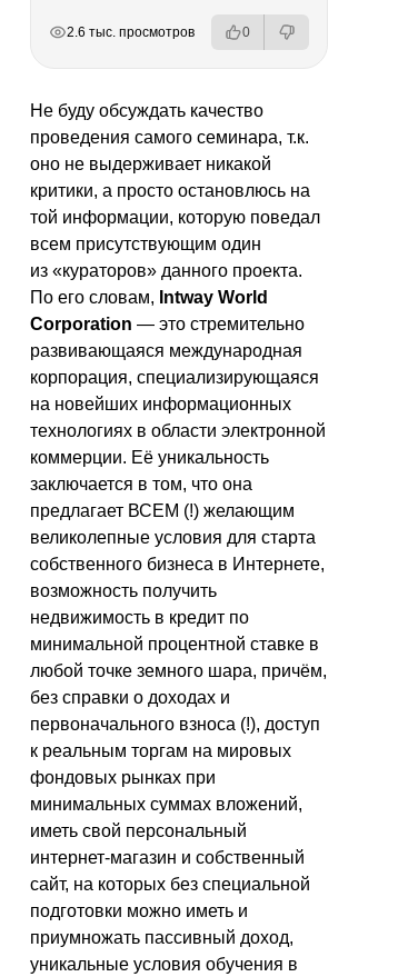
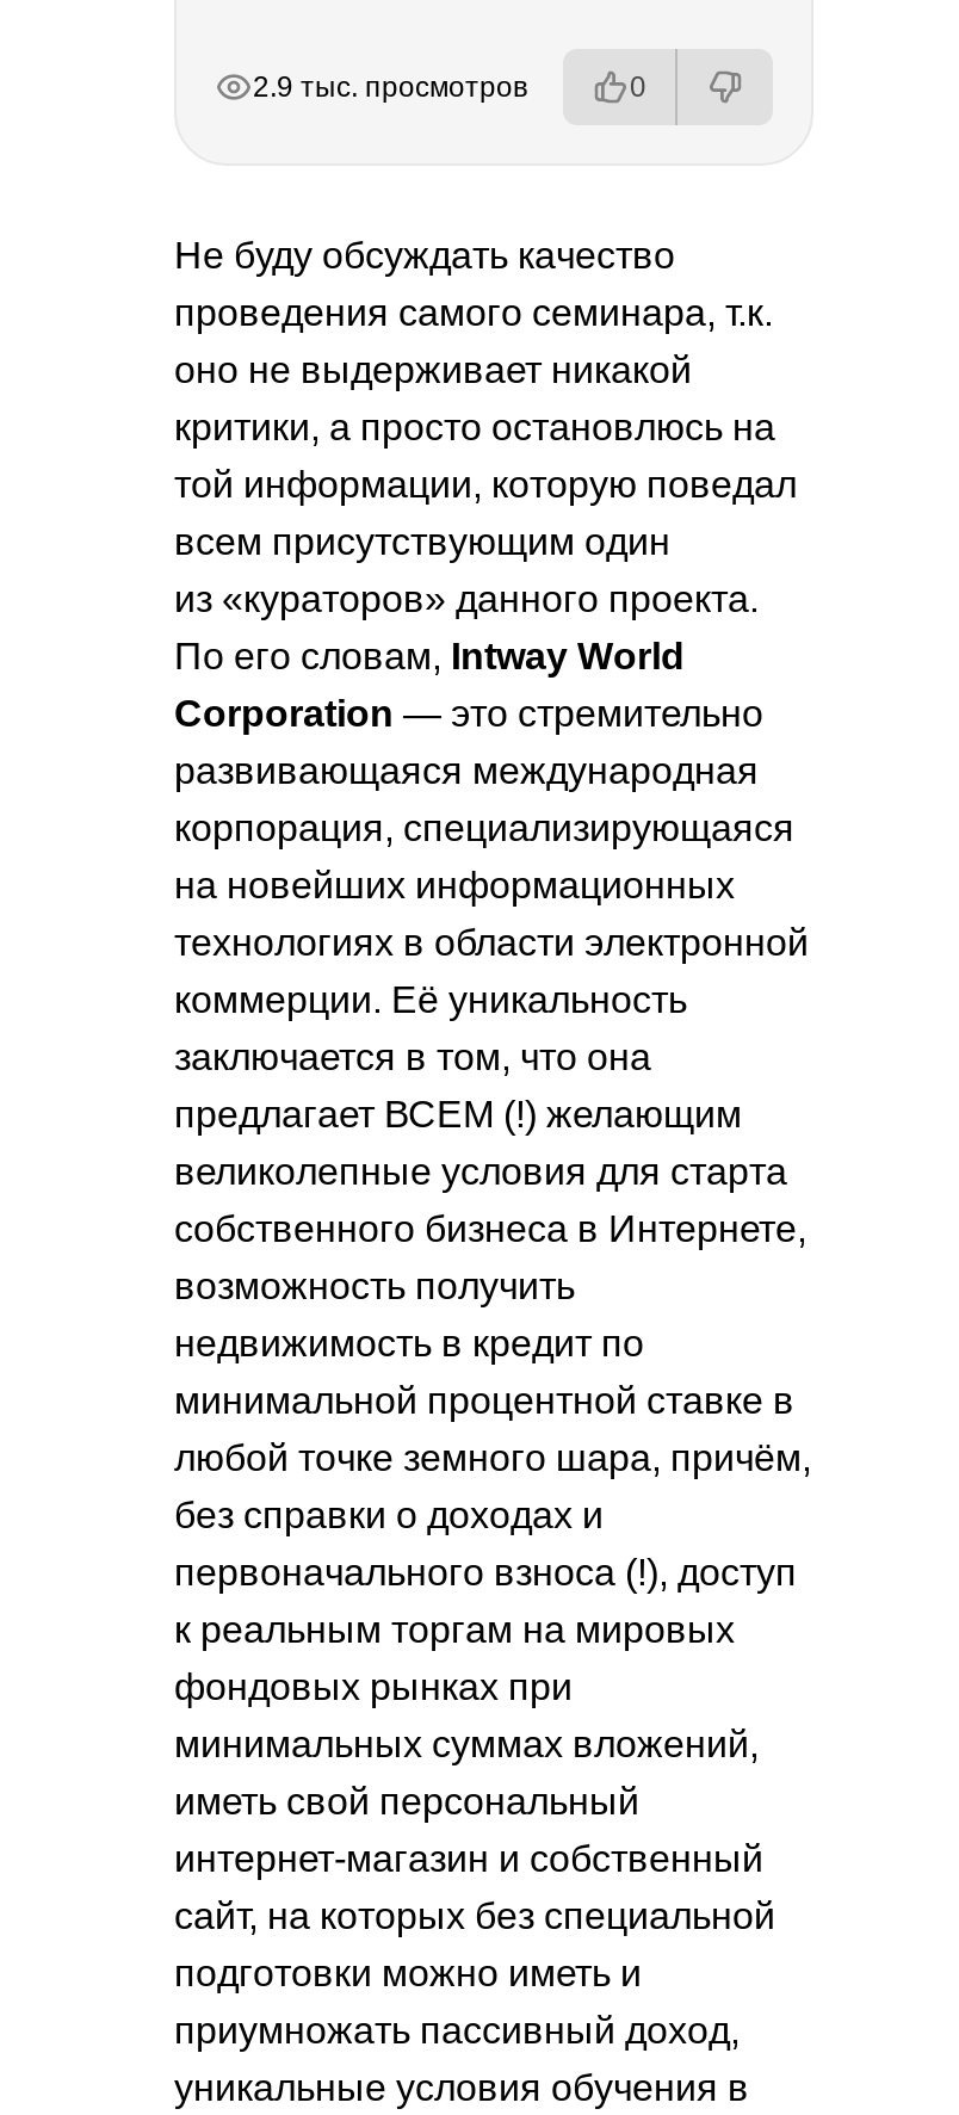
[67,24,195,39] 2.6 тыс. просмотров -> [253,69,527,103] 2.9 тыс. просмотров

